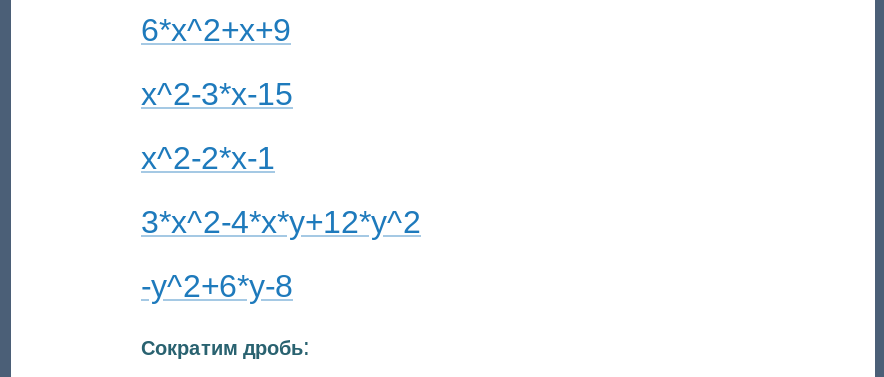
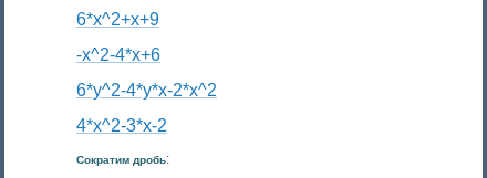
[141,78,421,304] x^2-3*x-15 | x^2-2*x-1 | 3*x^2-4*x*y+12*y^2 | -y^2+6*y-8 -> [76,46,217,135] -x^2-4*x+6 | 6*y^2-4*y*x-2*x^2 | 4*x^2-3*x-2

